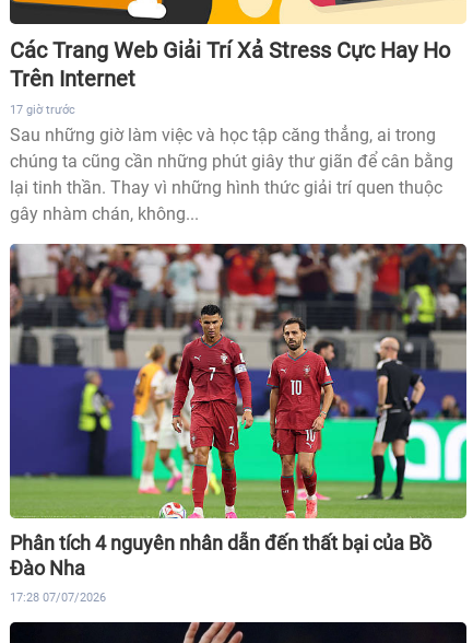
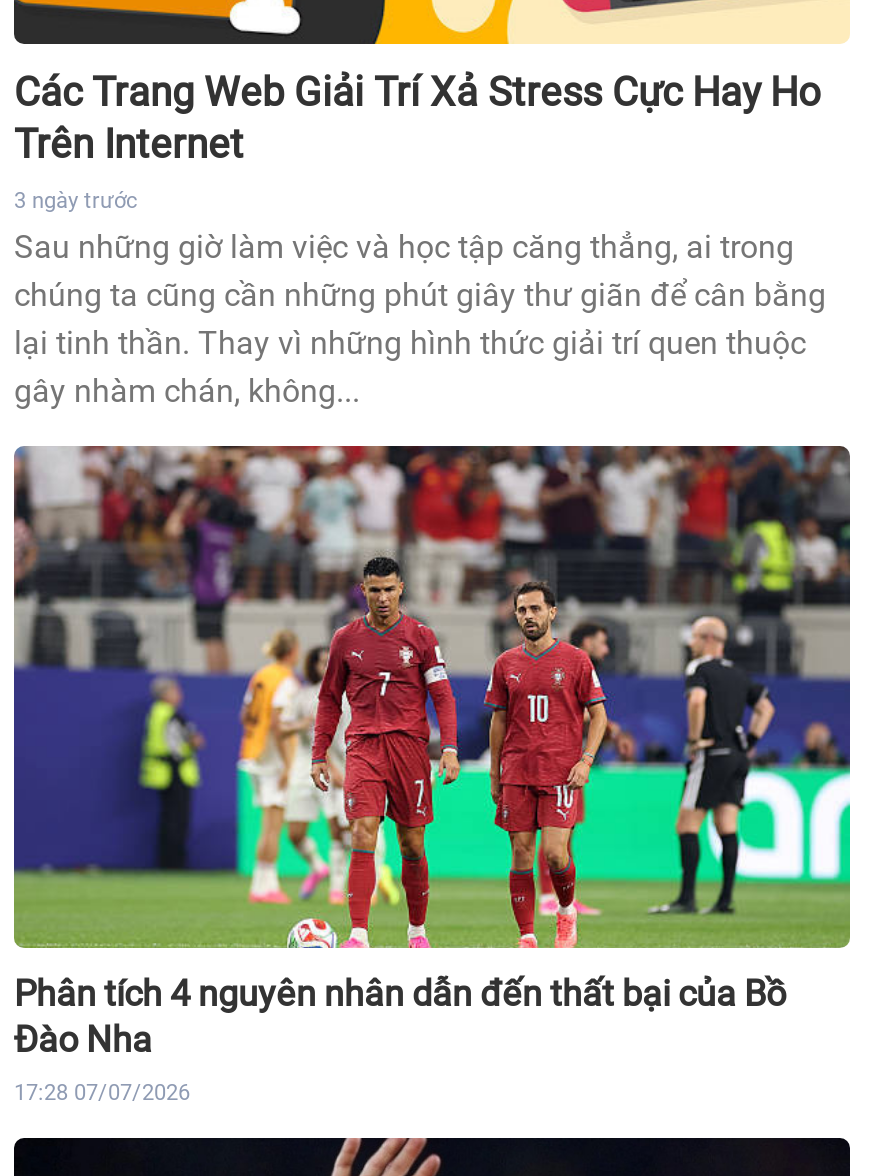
[10,103,75,117] 17 giờ trước -> [14,188,138,214] 3 ngày trước

